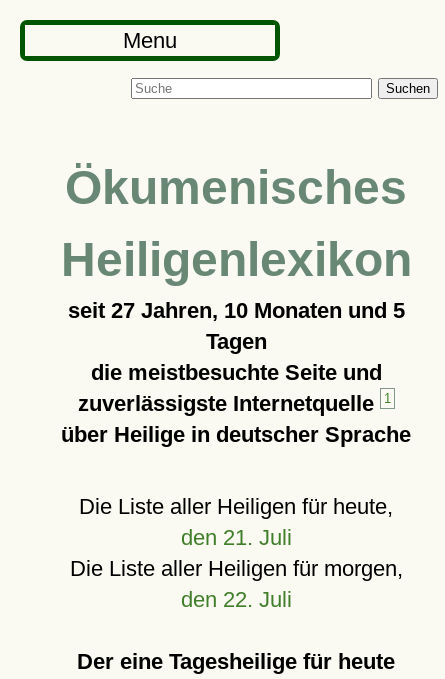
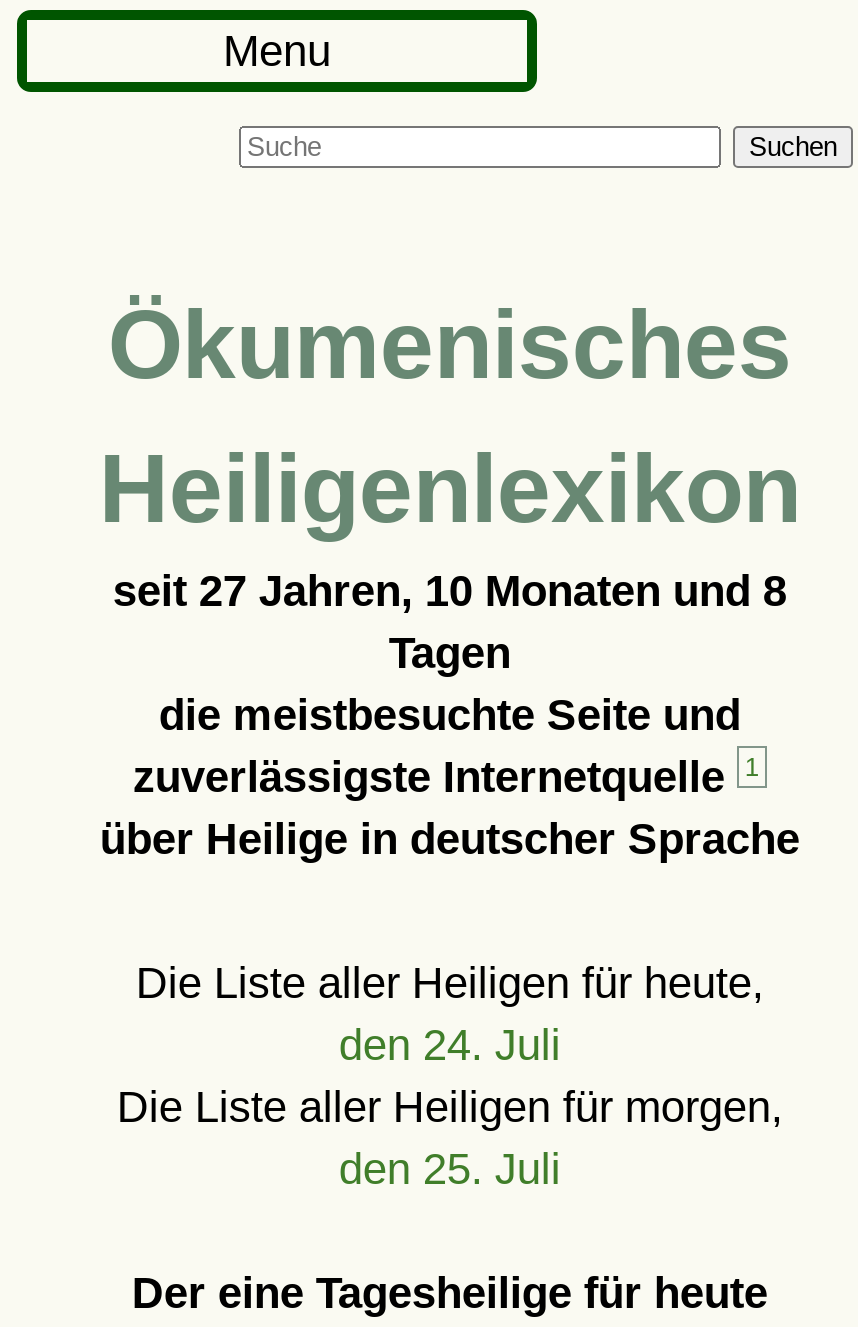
[68,298,405,323] seit 27 Jahren, 10 Monaten und 5 -> [113,566,787,616] seit 27 Jahren, 10 Monaten und 8
[181,525,292,550] den 21. Juli -> [339,1020,561,1070] den 24. Juli
[181,587,292,612] den 22. Juli -> [339,1144,561,1194] den 25. Juli

